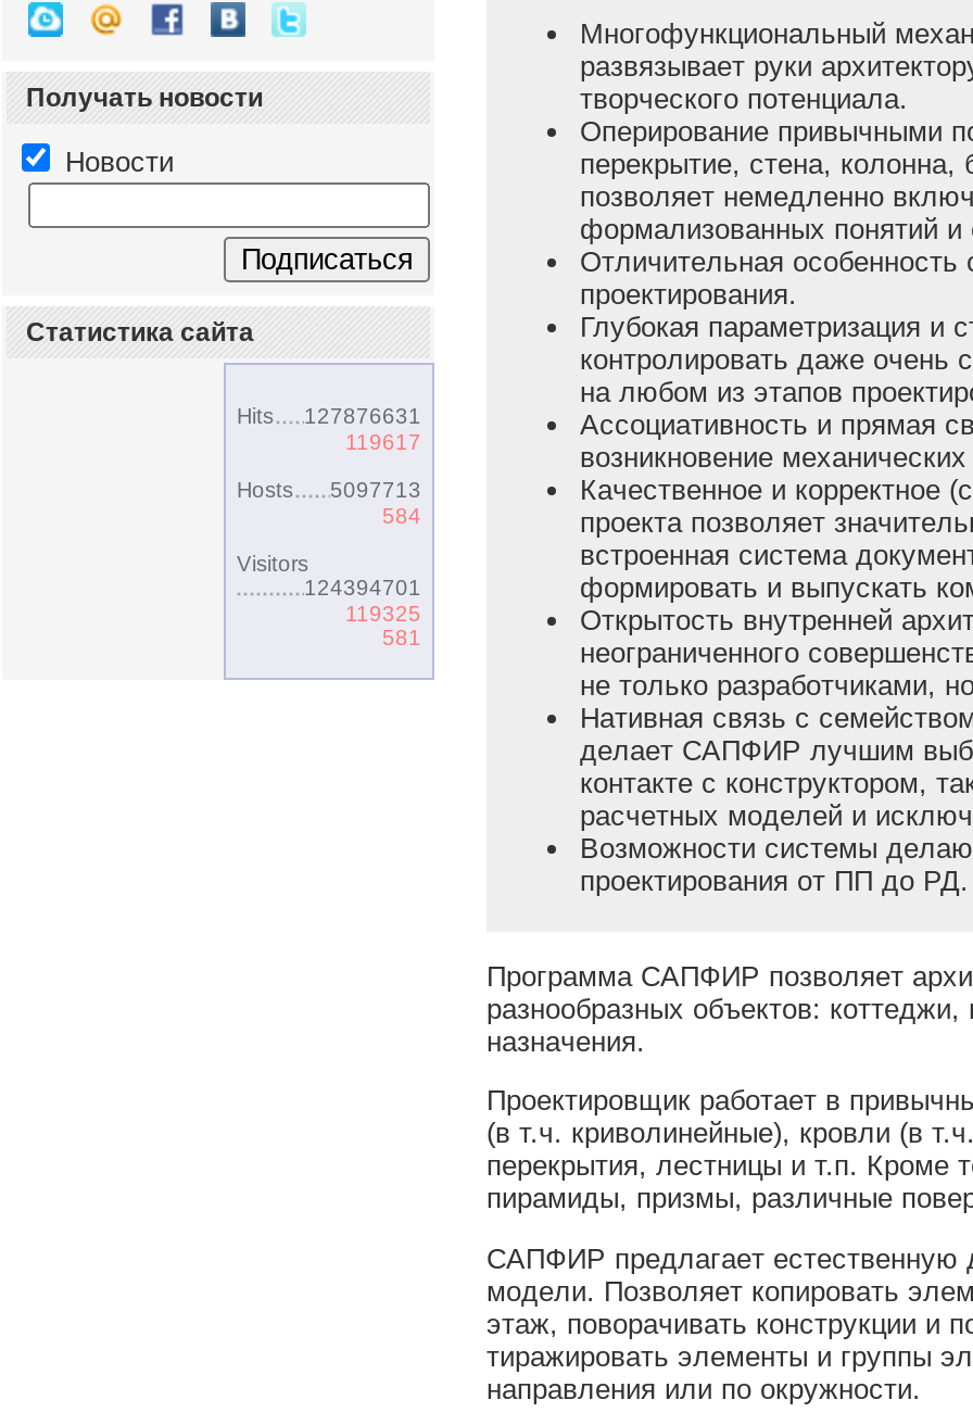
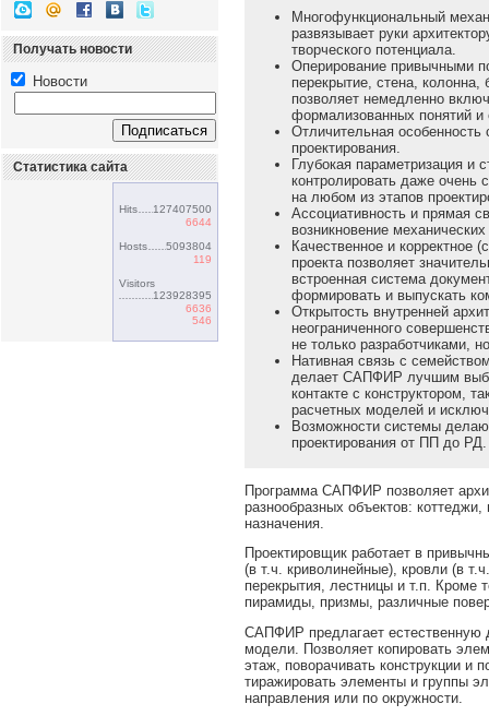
[237,404,421,428] Hits 127876631 -> [119,203,212,215] Hits 127407500
[345,430,421,454] 119617 -> [186,216,212,228] 6644
[237,478,421,502] Hosts 5097713 -> [119,240,212,252] Hosts 5093804
[382,504,421,528] 584 -> [193,253,212,265] 119
[304,576,421,600] 124394701 -> [153,289,212,301] 123928395
[345,602,421,626] 119325 -> [186,302,212,314] 6636
[382,626,421,650] 581 -> [192,314,212,326] 546

